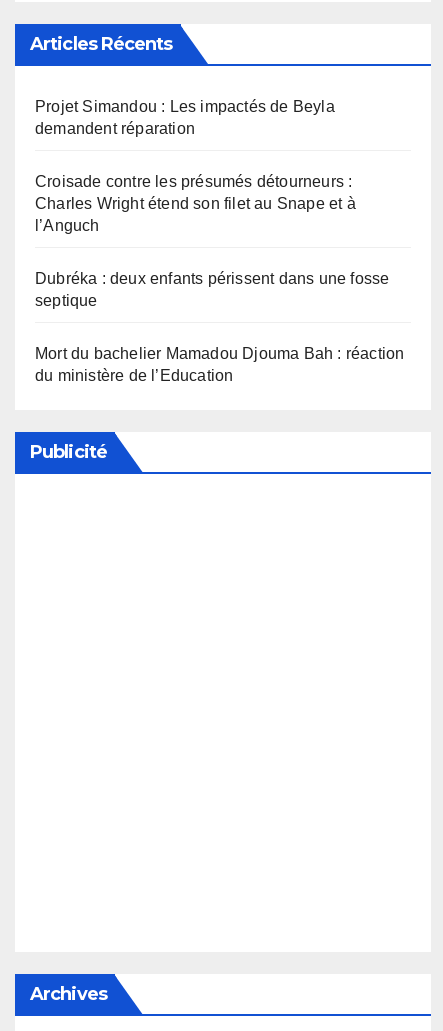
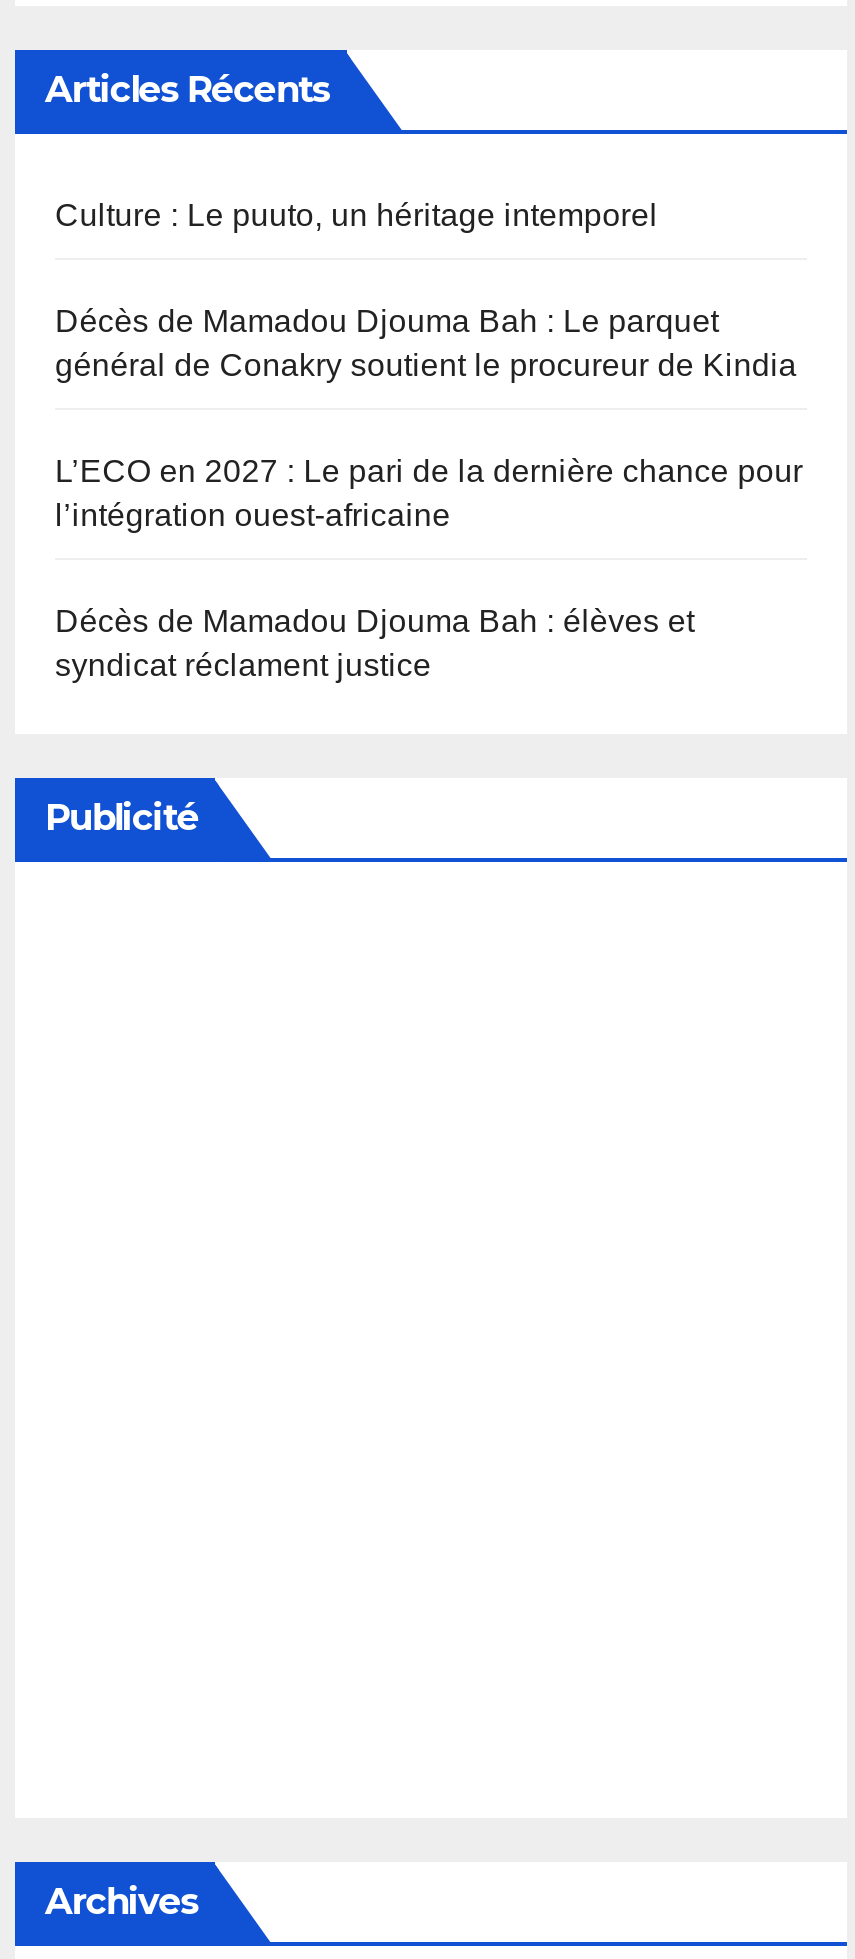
[35,98,335,137] Projet Simandou : Les impactés de Beyla | demandent réparation -> [55,197,658,231] Culture : Le puuto, un héritage intemporel
[35,173,356,234] Croisade contre les présumés détourneurs : | Charles Wright étend son filet au Snape et à | l’Anguch -> [55,303,797,381] Décès de Mamadou Djouma Bah : Le parquet | général de Conakry soutient le procureur de Kindia
[35,270,389,309] Dubréka : deux enfants périssent dans une fosse | septique -> [55,453,803,531] L’ECO en 2027 : Le pari de la dernière chance pour | l’intégration ouest-africaine
[35,345,404,384] Mort du bachelier Mamadou Djouma Bah : réaction | du ministère de l’Education -> [55,603,695,681] Décès de Mamadou Djouma Bah : élèves et | syndicat réclament justice

